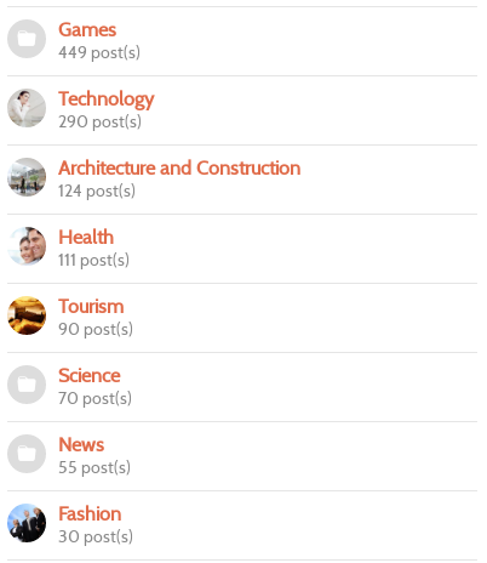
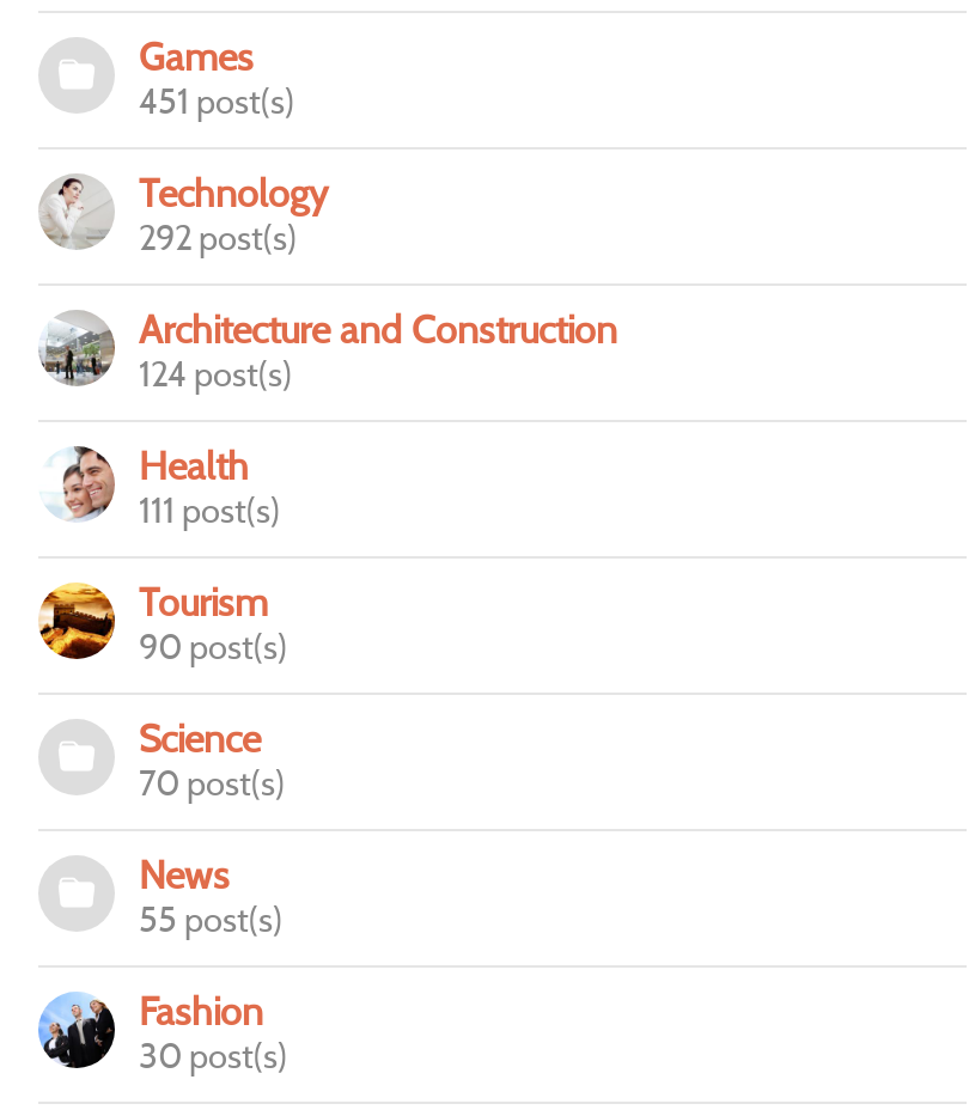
[58,41,141,63] 449 post(s) -> [139,79,294,122] 451 post(s)
[58,110,142,132] 290 post(s) -> [139,216,297,259] 292 post(s)

